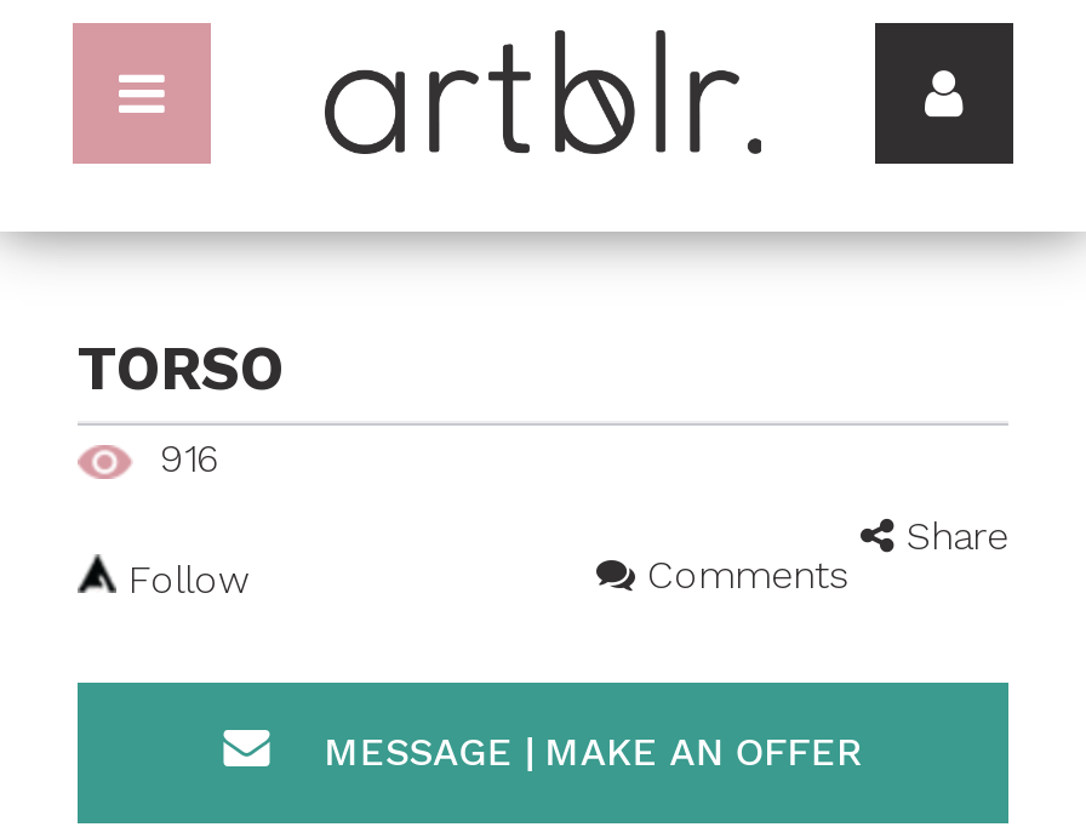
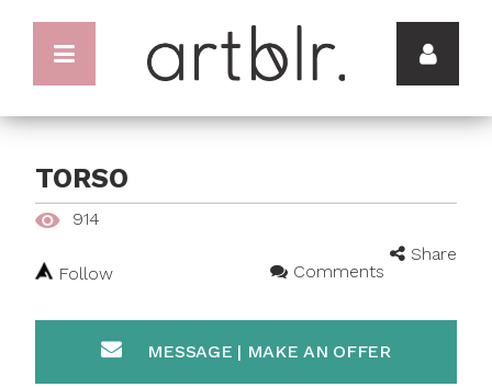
[160,435,221,481] 916 -> [72,208,100,229] 914

